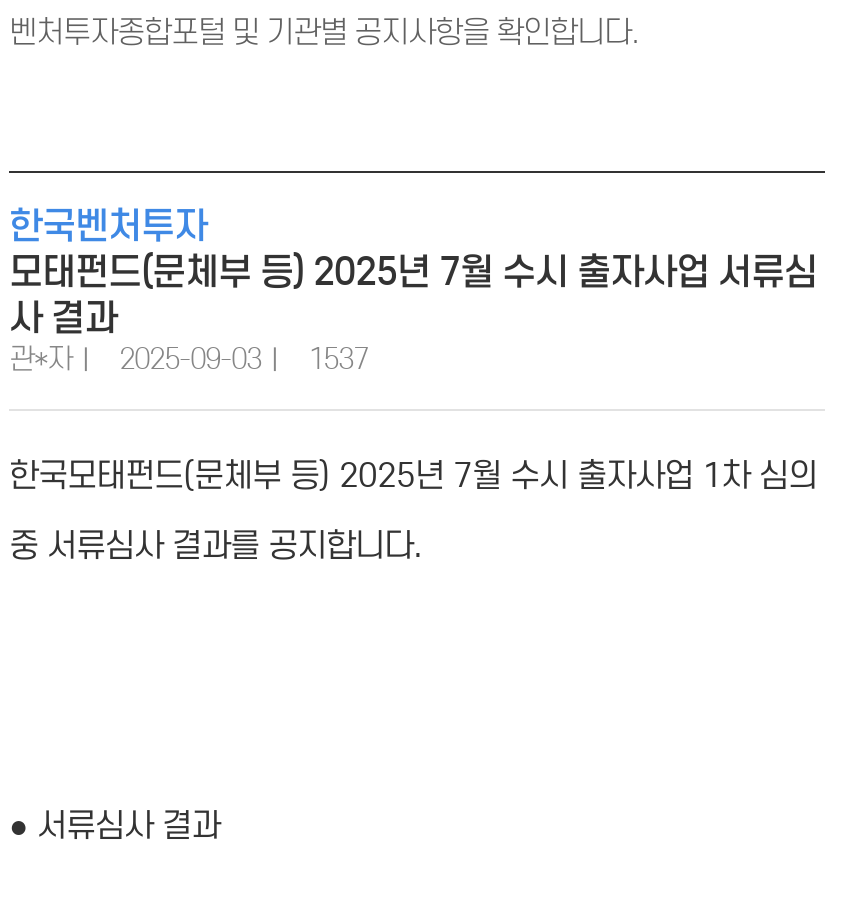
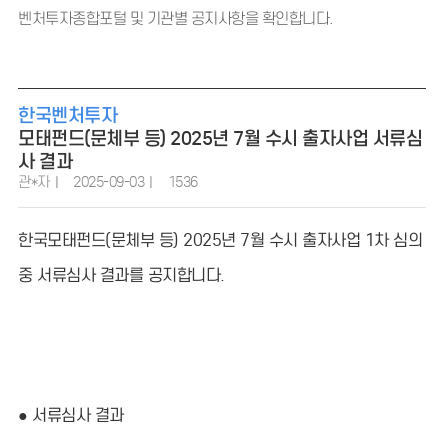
[9,341,368,377] 관*자 2025-09-03 1537 -> [18,173,197,191] 관*자 2025-09-03 1536

